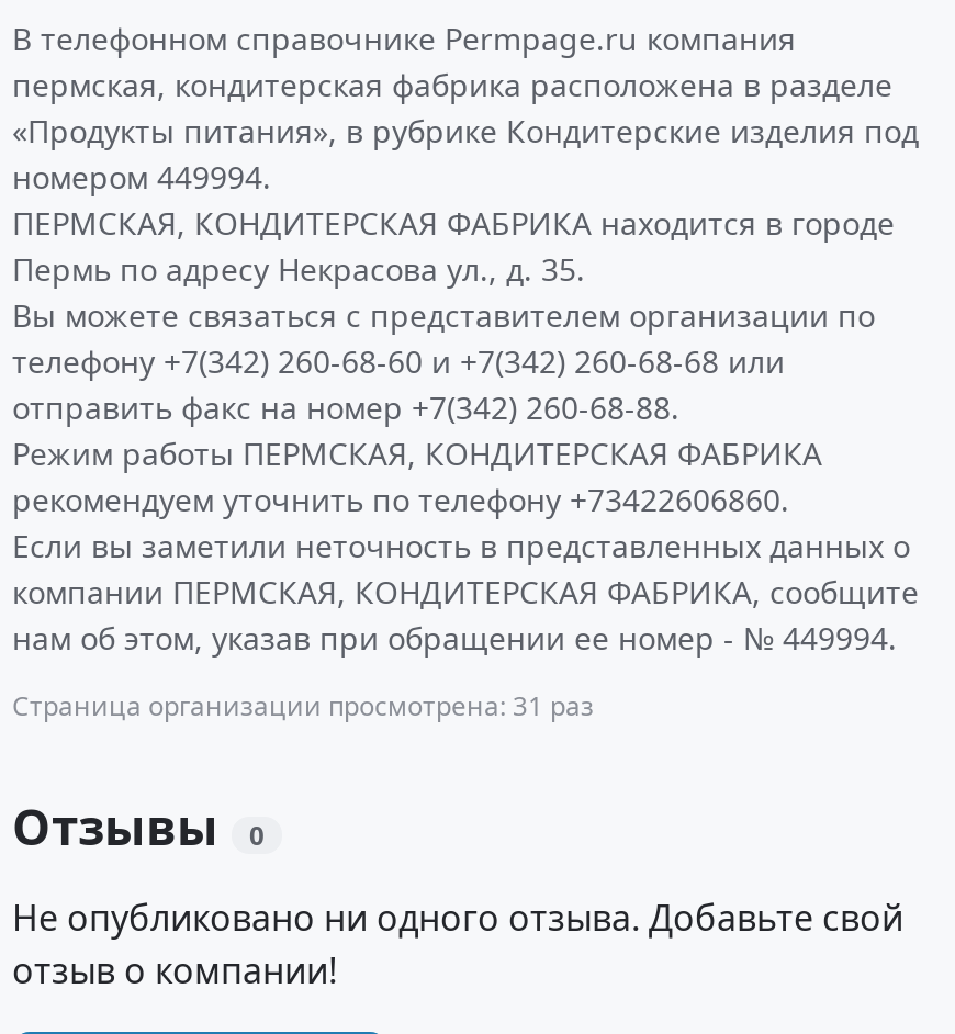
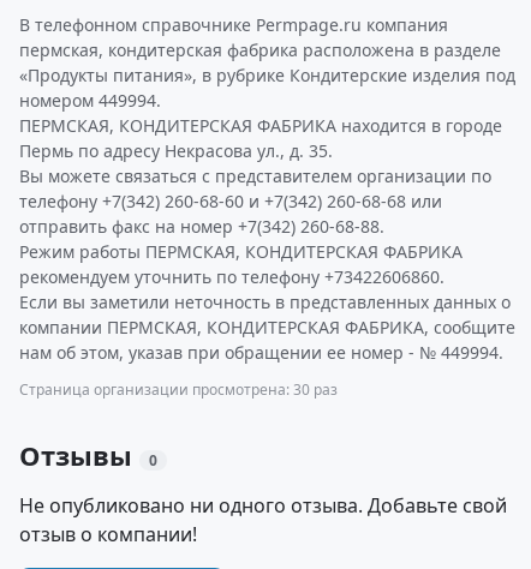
[12,687,594,724] Страница организации просмотрена: 31 раз -> [19,379,338,400] Страница организации просмотрена: 30 раз

